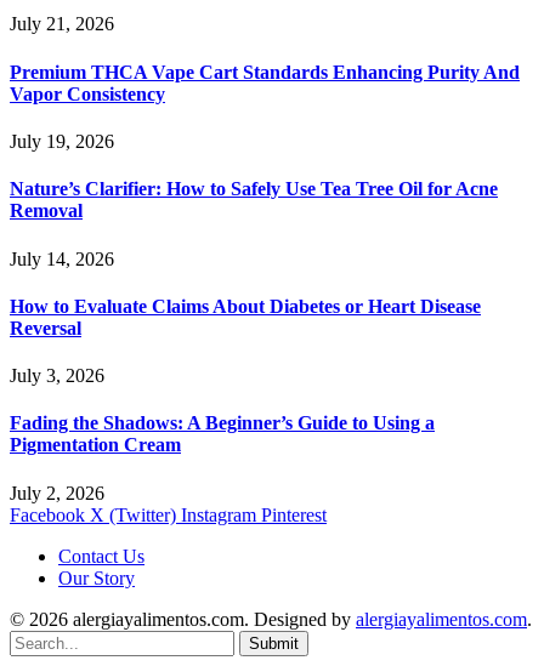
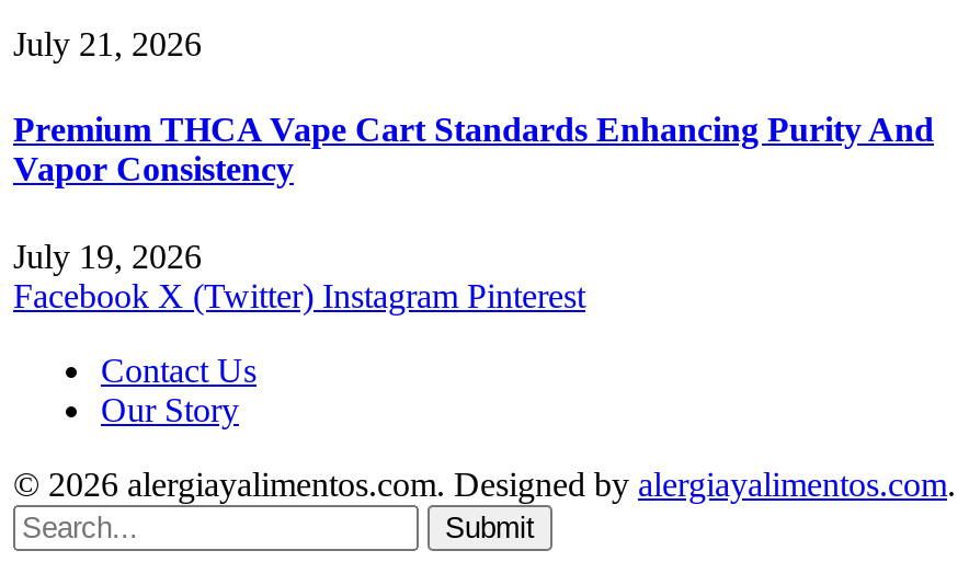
[10,179,498,503] Nature’s Clarifier: How to Safely Use Tea Tree Oil for Acne | Removal | July 14, 2026 | How to Evaluate Claims About Diabetes or Heart Disease | Reversal | July 3, 2026 | Fading the Shadows: A Beginner’s Guide to Using a | Pigmentation Cream | July 2, 2026 -> none

